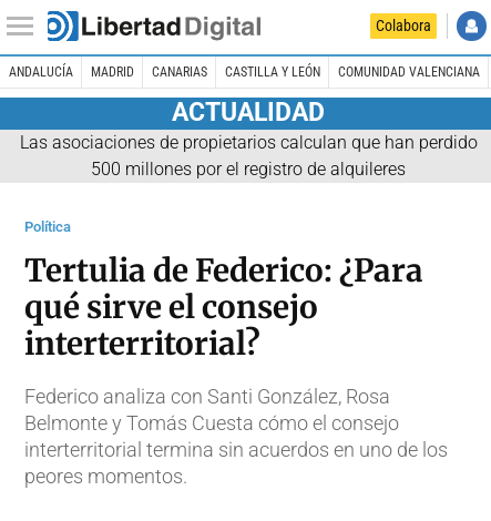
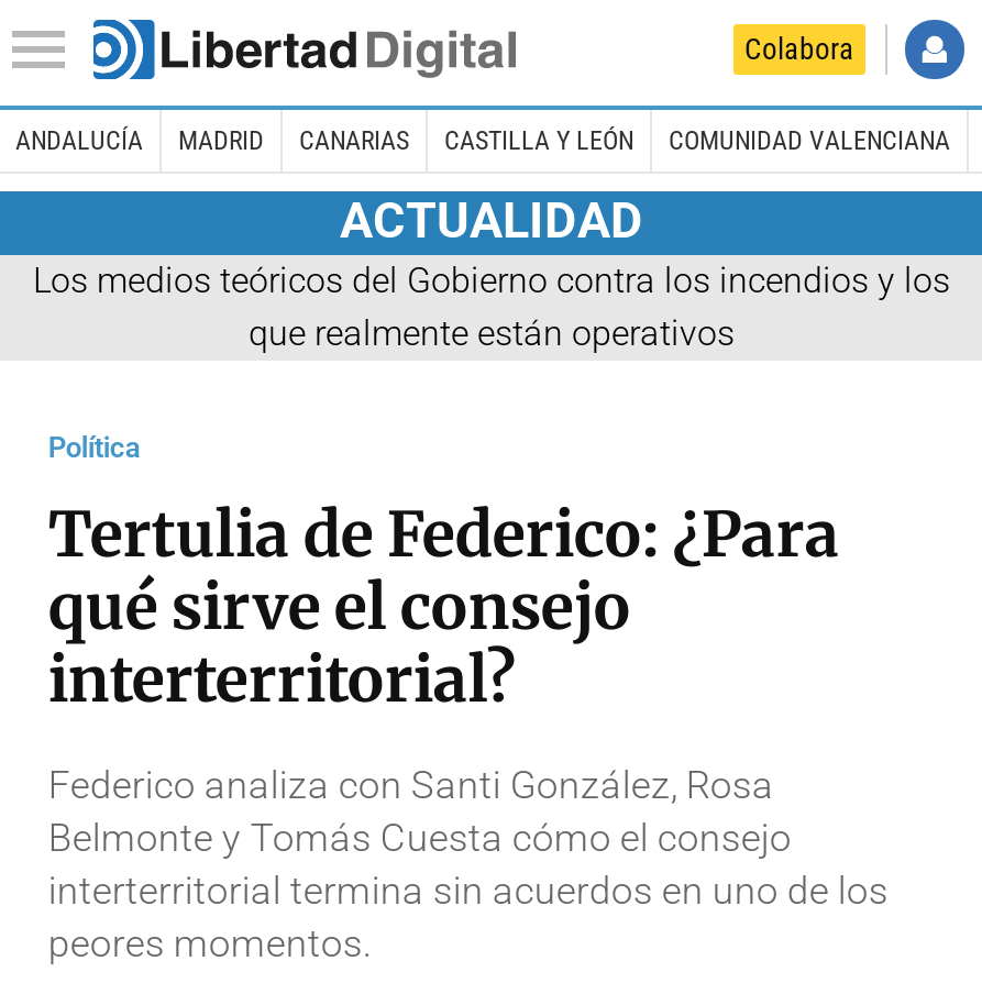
[19,131,477,179] Las asociaciones de propietarios calculan que han perdido | 500 millones por el registro de alquileres -> [33,259,950,353] Los medios teóricos del Gobierno contra los incendios y los | que realmente están operativos

